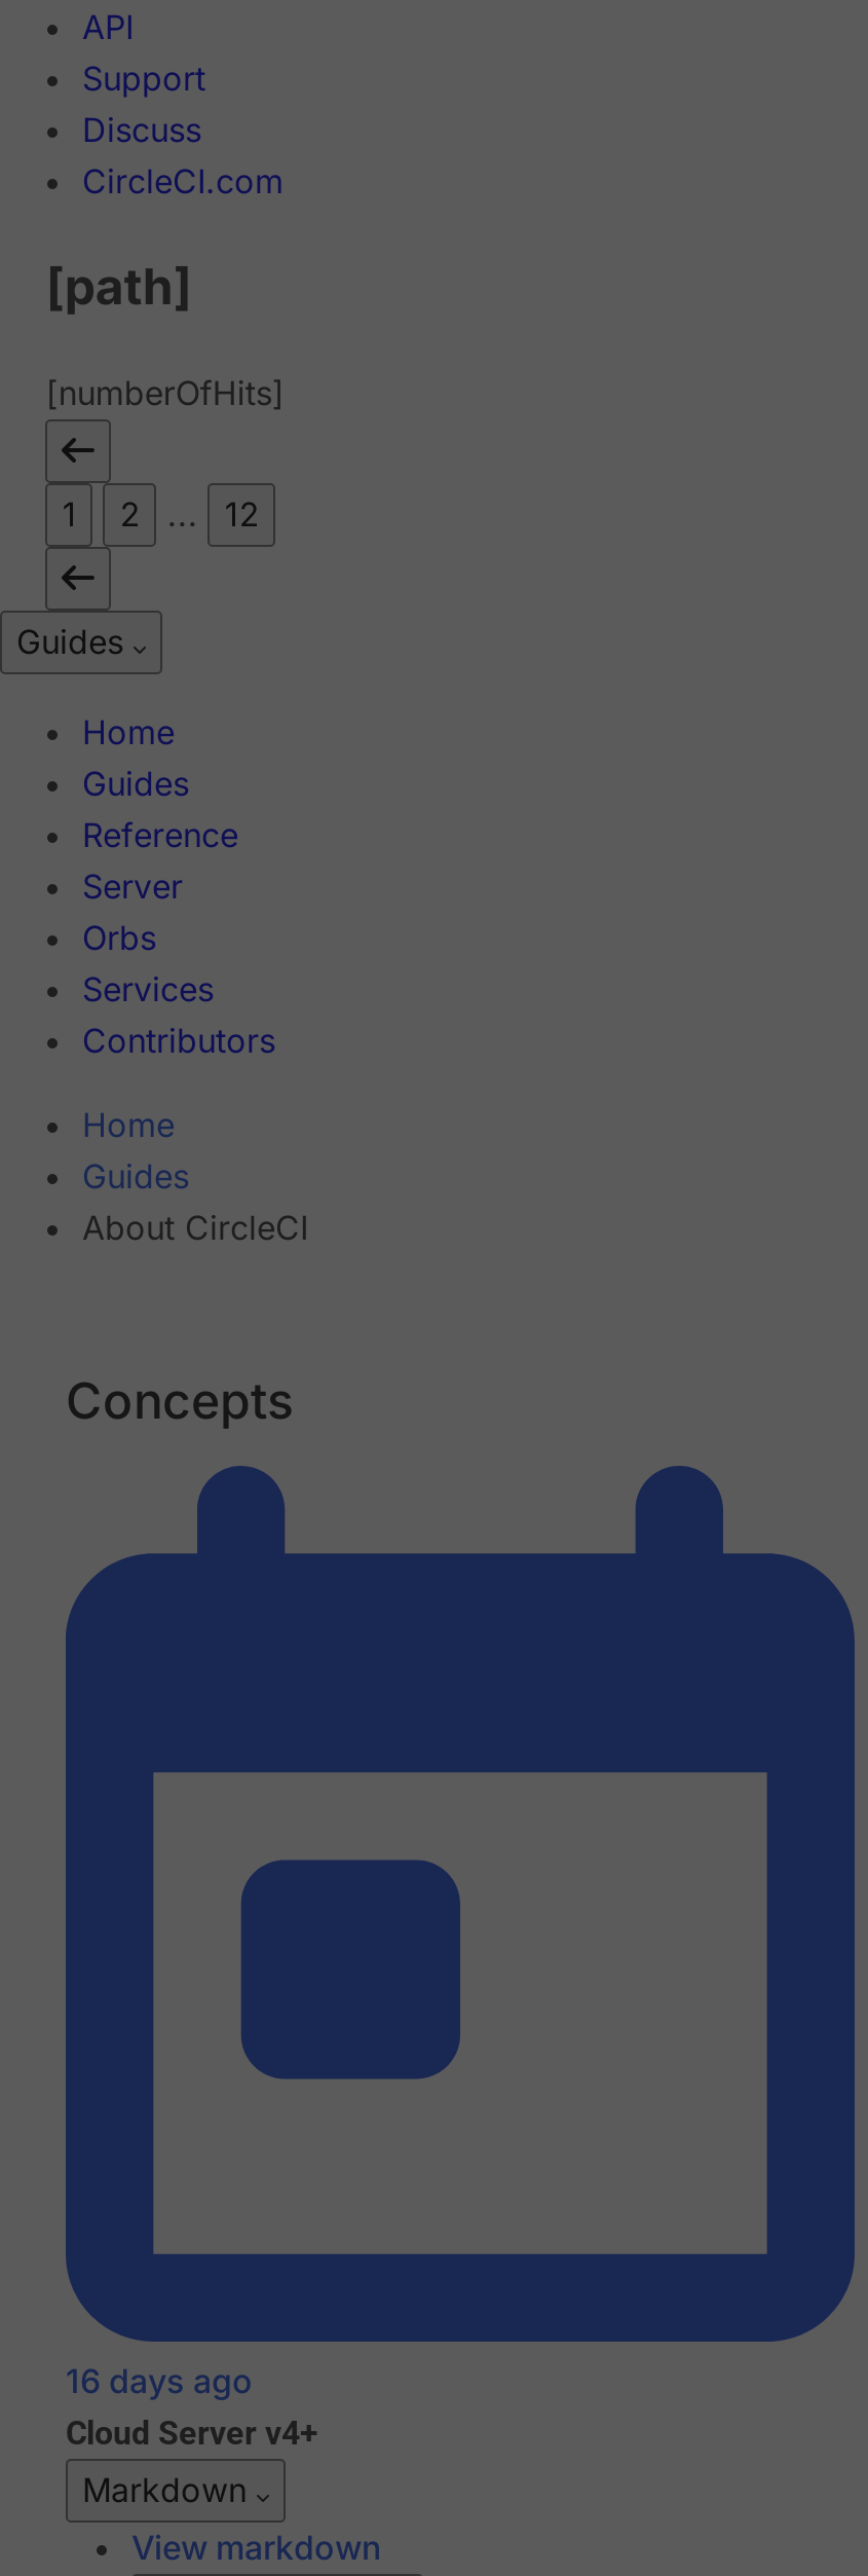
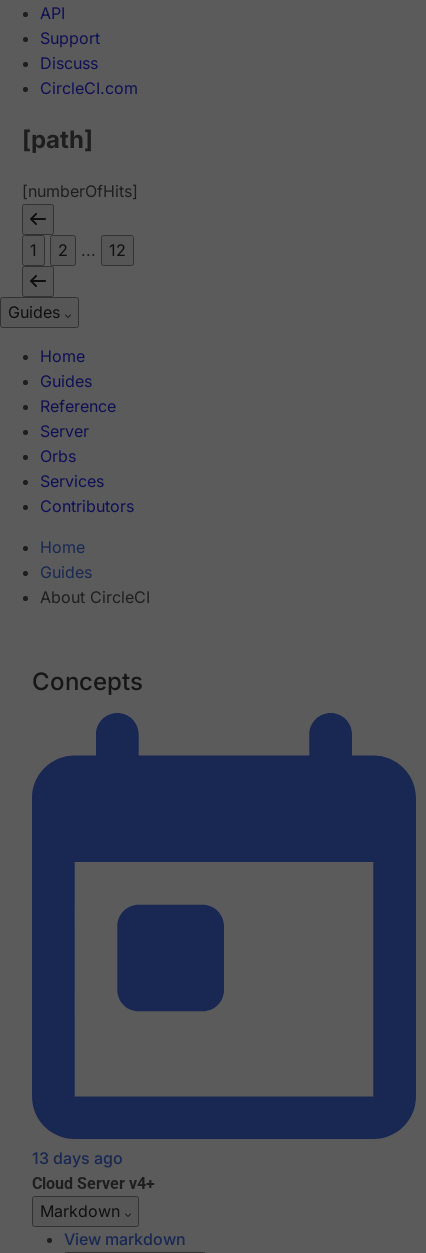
[66,2361,253,2402] 16 days ago -> [32,1148,123,1168] 13 days ago

